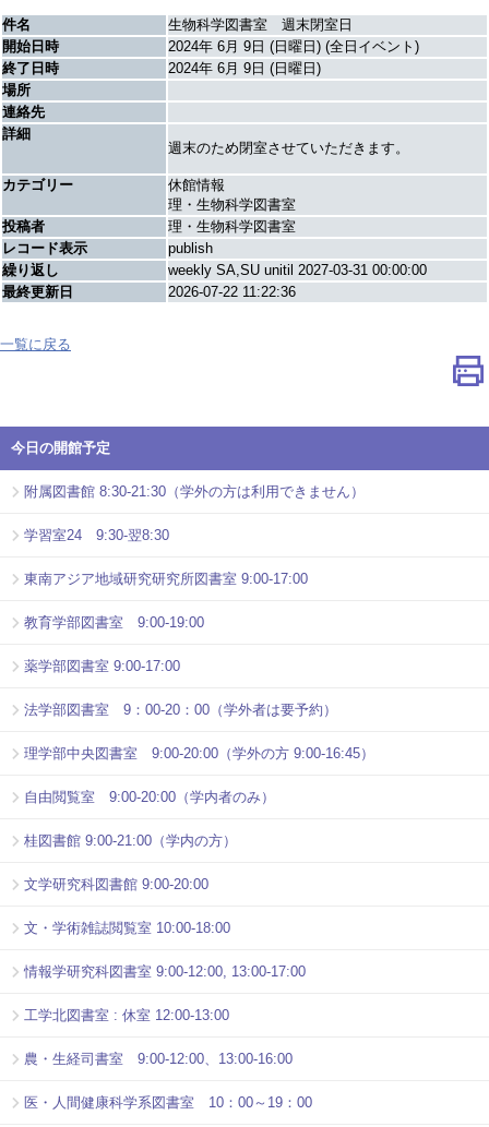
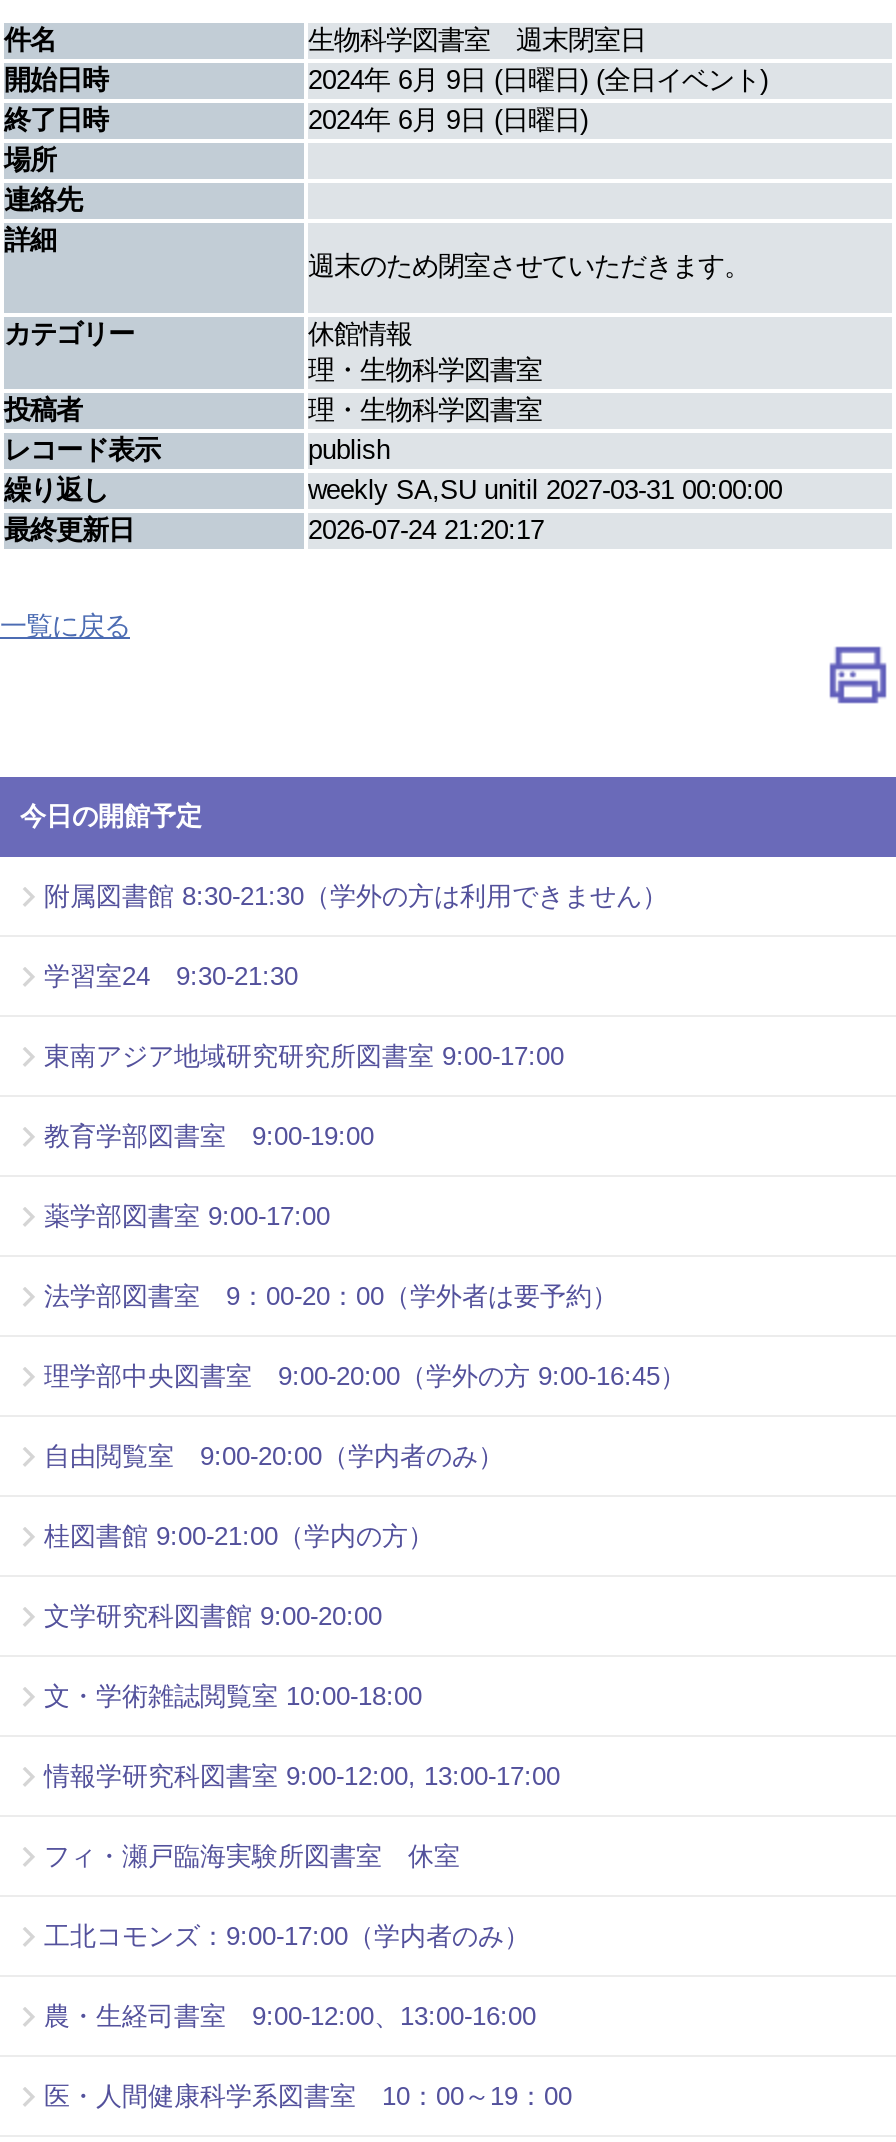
[168,283,296,300] 2026-07-22 11:22:36 -> [308,515,544,545] 2026-07-24 21:20:17
[24,527,169,544] 学習室24 9:30-翌8:30 -> [44,962,298,992] 学習室24 9:30-21:30
[24,1008,229,1024] 工学北図書室 : 休室 12:00-13:00 -> [44,1842,530,1952] フィ・瀬戸臨海実験所図書室 休室 | 工北コモンズ：9:00-17:00（学内者のみ）

